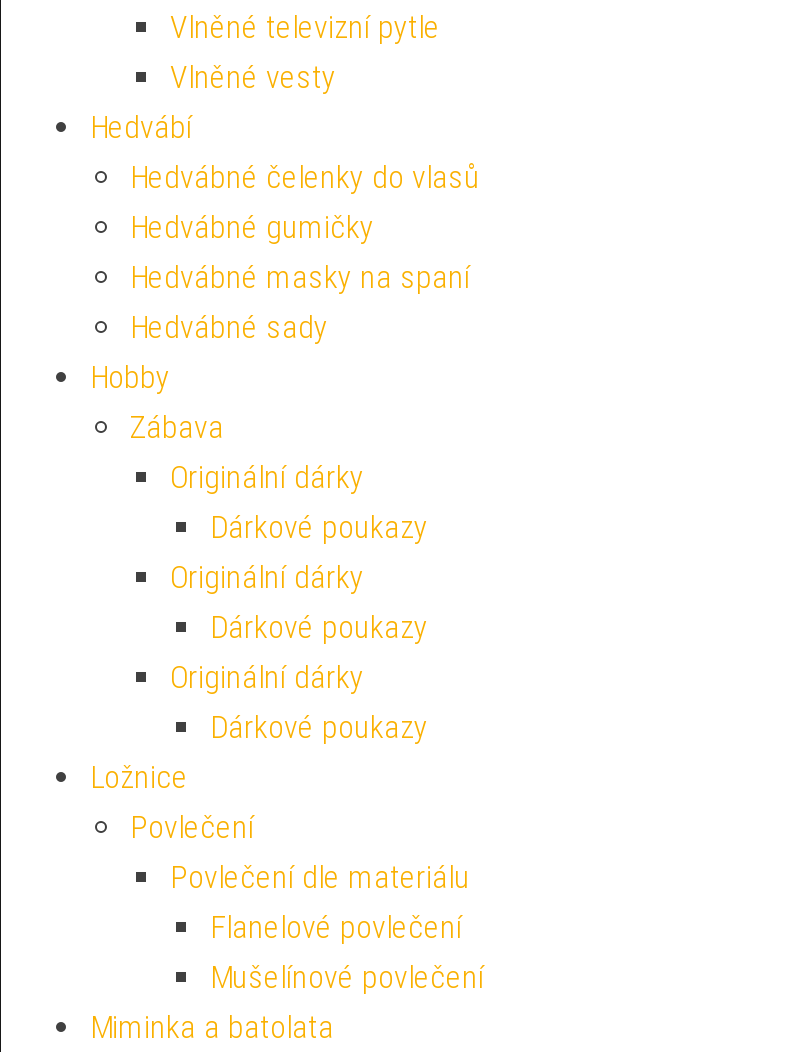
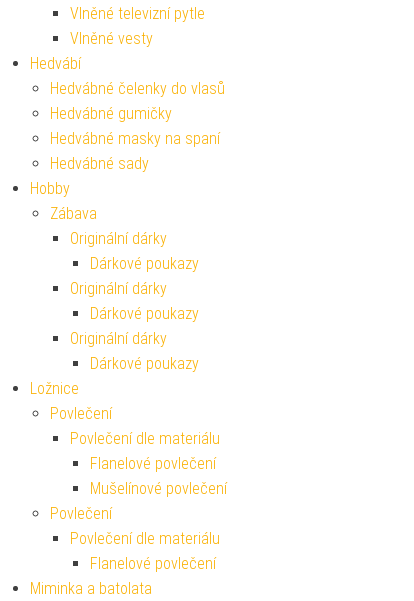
none -> [50,504,220,573] Povlečení | Povlečení dle materiálu | Flanelové povlečení

